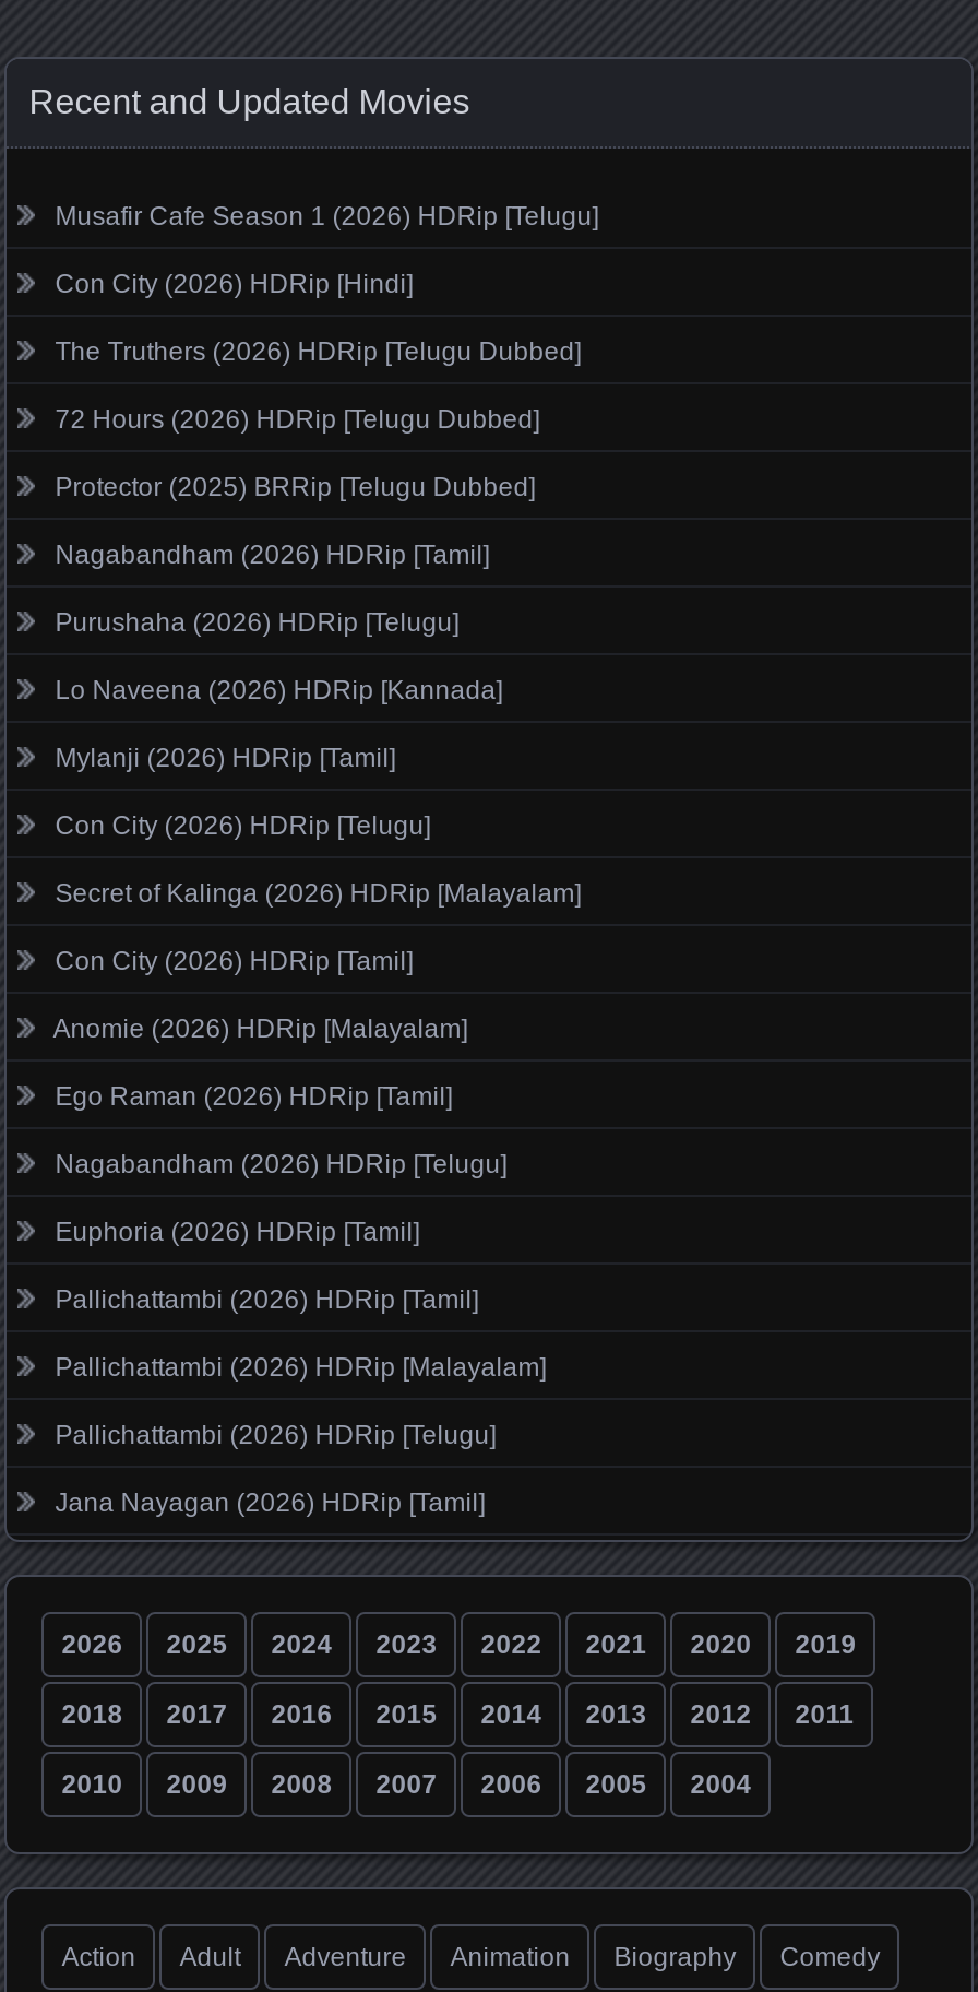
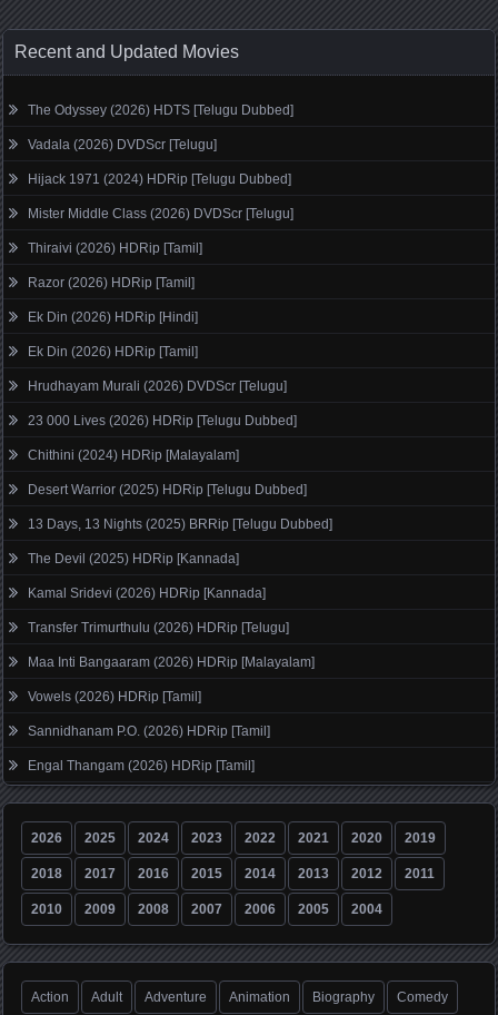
[55,200,599,231] Musafir Cafe Season 1 (2026) HDRip [Telugu] -> [28,102,294,118] The Odyssey (2026) HDTS [Telugu Dubbed]
[55,268,413,299] Con City (2026) HDRip [Hindi] -> [28,137,217,152] Vadala (2026) DVDScr [Telugu]
[55,336,581,366] The Truthers (2026) HDRip [Telugu Dubbed] -> [28,171,291,187] Hijack 1971 (2024) HDRip [Telugu Dubbed]
[55,403,540,434] 72 Hours (2026) HDRip [Telugu Dubbed] -> [28,206,294,221] Mister Middle Class (2026) DVDScr [Telugu]
[55,471,535,502] Protector (2025) BRRip [Telugu Dubbed] -> [28,240,203,256] Thiraivi (2026) HDRip [Tamil]
[55,539,489,569] Nagabandham (2026) HDRip [Tamil] -> [28,275,195,290] Razor (2026) HDRip [Tamil]
[55,607,459,637] Purushaha (2026) HDRip [Telugu] -> [28,309,198,325] Ek Din (2026) HDRip [Hindi]
[55,674,503,705] Lo Naveena (2026) HDRip [Kannada] -> [28,344,198,359] Ek Din (2026) HDRip [Tamil]
[55,742,396,773] Mylanji (2026) HDRip [Tamil] -> [28,378,287,394] Hrudhayam Murali (2026) DVDScr [Telugu]
[55,810,430,840] Con City (2026) HDRip [Telugu] -> [28,413,297,428] 23 000 Lives (2026) HDRip [Telugu Dubbed]
[55,877,581,908] Secret of Kalinga (2026) HDRip [Malayalam] -> [28,447,239,463] Chithini (2024) HDRip [Malayalam]
[55,945,413,976] Con City (2026) HDRip [Tamil] -> [28,482,307,497] Desert Warrior (2025) HDRip [Telugu Dubbed]
[53,1013,468,1043] Anomie (2026) HDRip [Malayalam] -> [28,516,333,532] 13 Days, 13 Nights (2025) BRRip [Telugu Dubbed]
[55,1081,452,1111] Ego Raman (2026) HDRip [Tamil] -> [28,551,239,566] The Devil (2025) HDRip [Kannada]
[55,1148,507,1179] Nagabandham (2026) HDRip [Telugu] -> [28,585,266,601] Kamal Sridevi (2026) HDRip [Kannada]
[55,1216,420,1247] Euphoria (2026) HDRip [Tamil] -> [28,620,289,635] Transfer Trimurthulu (2026) HDRip [Telugu]
[55,1284,479,1314] Pallichattambi (2026) HDRip [Tamil] -> [28,654,315,670] Maa Inti Bangaaram (2026) HDRip [Malayalam]
[55,1351,546,1382] Pallichattambi (2026) HDRip [Malayalam] -> [28,689,201,704] Vowels (2026) HDRip [Tamil]
[55,1419,496,1450] Pallichattambi (2026) HDRip [Telugu] -> [28,723,270,739] Sannidhanam P.O. (2026) HDRip [Tamil]
[55,1487,485,1517] Jana Nayagan (2026) HDRip [Tamil] -> [28,758,255,773] Engal Thangam (2026) HDRip [Tamil]

